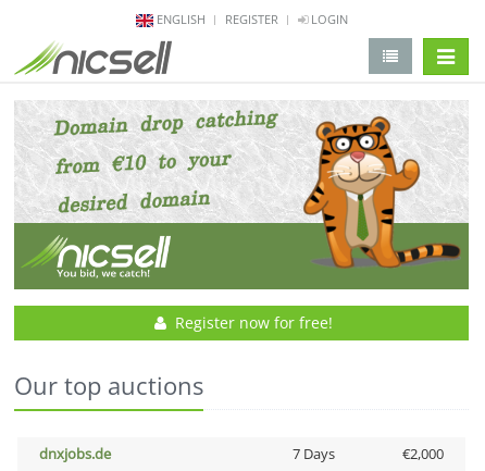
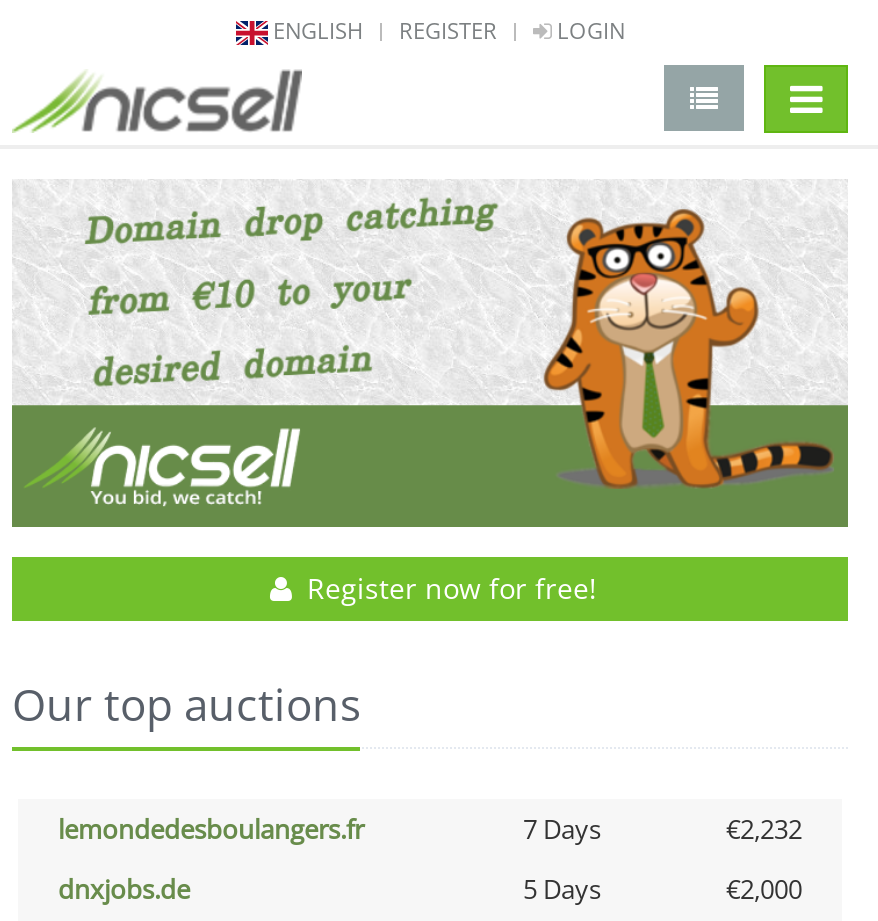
none -> [58,811,802,847] lemondedesboulangers.fr | 7 Days | €2,232
[292,444,334,464] 7 Days -> [523,871,601,907] 5 Days

